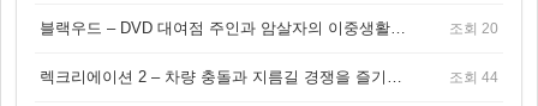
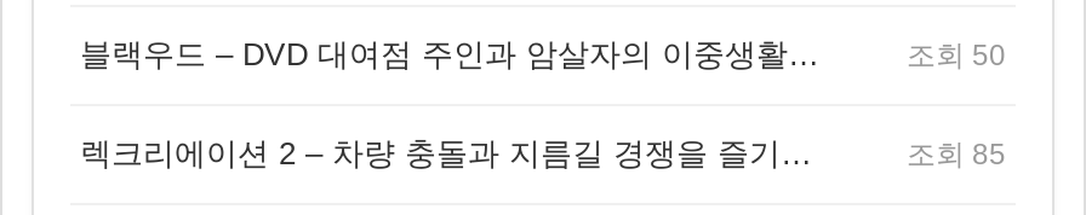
[449,20,498,37] 조회 20 -> [907,38,1006,72] 조회 50
[449,69,498,85] 조회 44 -> [907,137,1006,171] 조회 85

